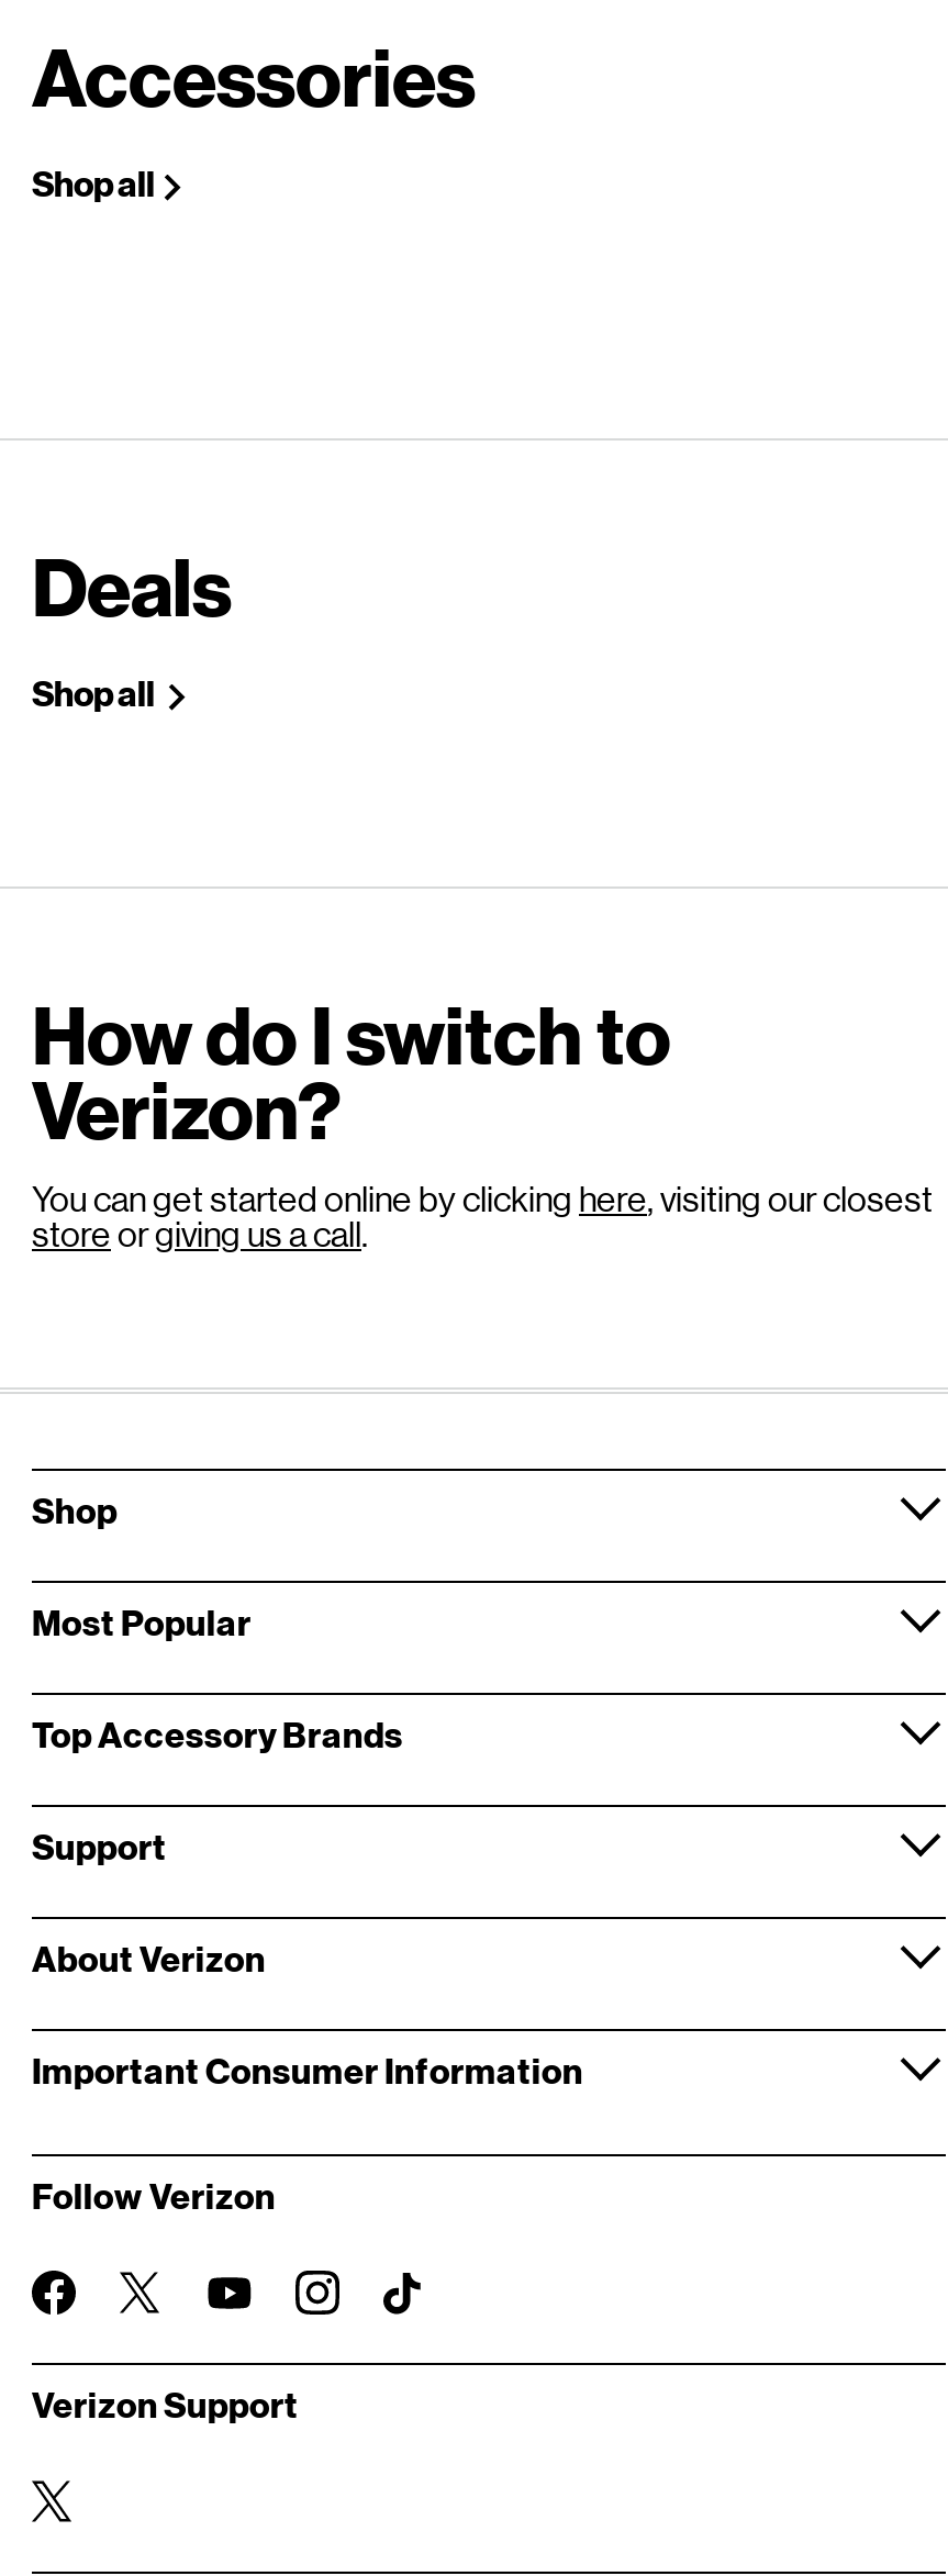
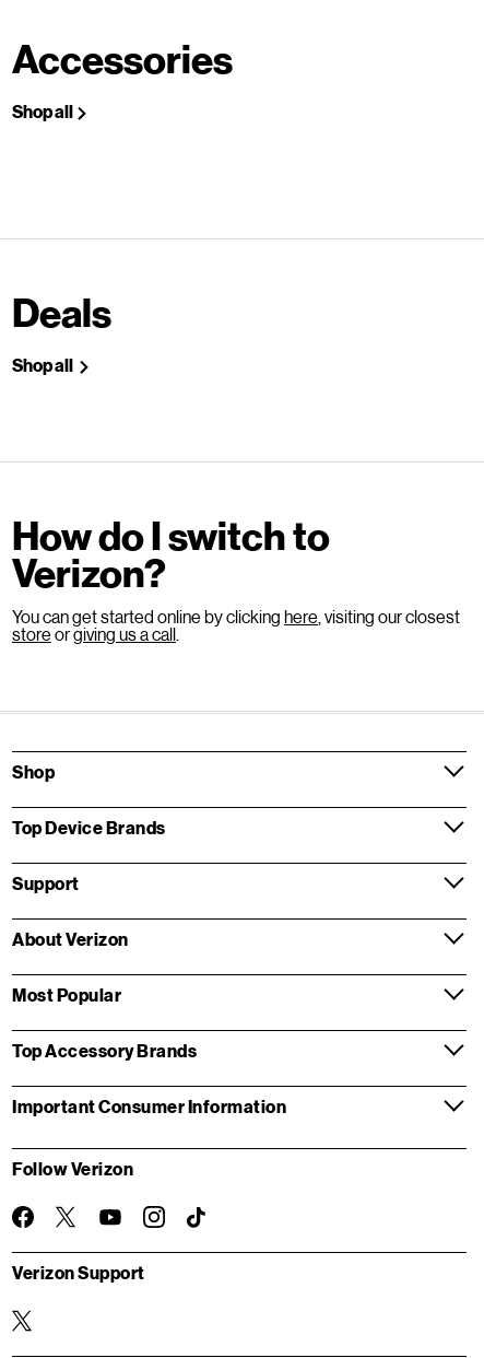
none -> [12,816,166,837] Top Device Brands
moved [32,1600,403,1753] -> [12,984,197,1060]: Most Popular | Top Accessory Brands
moved [32,1824,266,1978] -> [12,872,128,949]: Support | About Verizon

